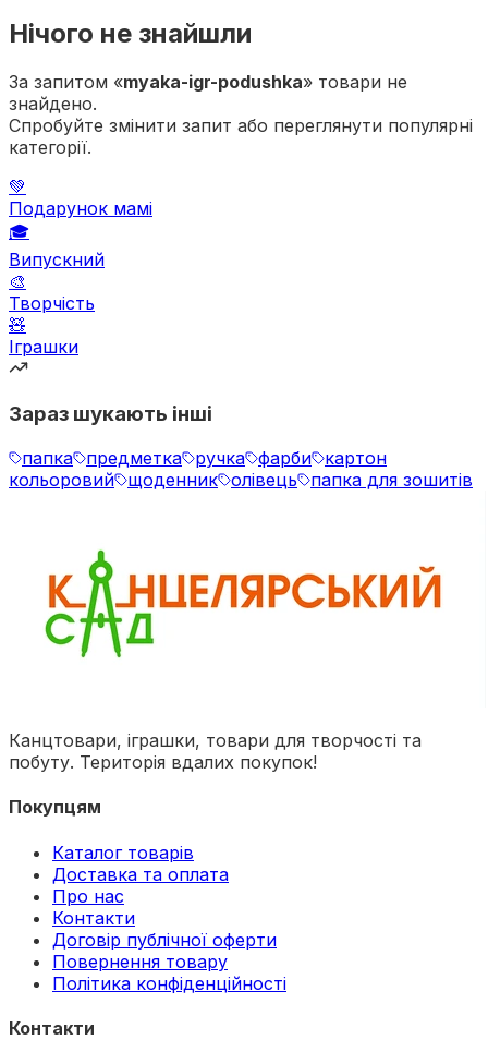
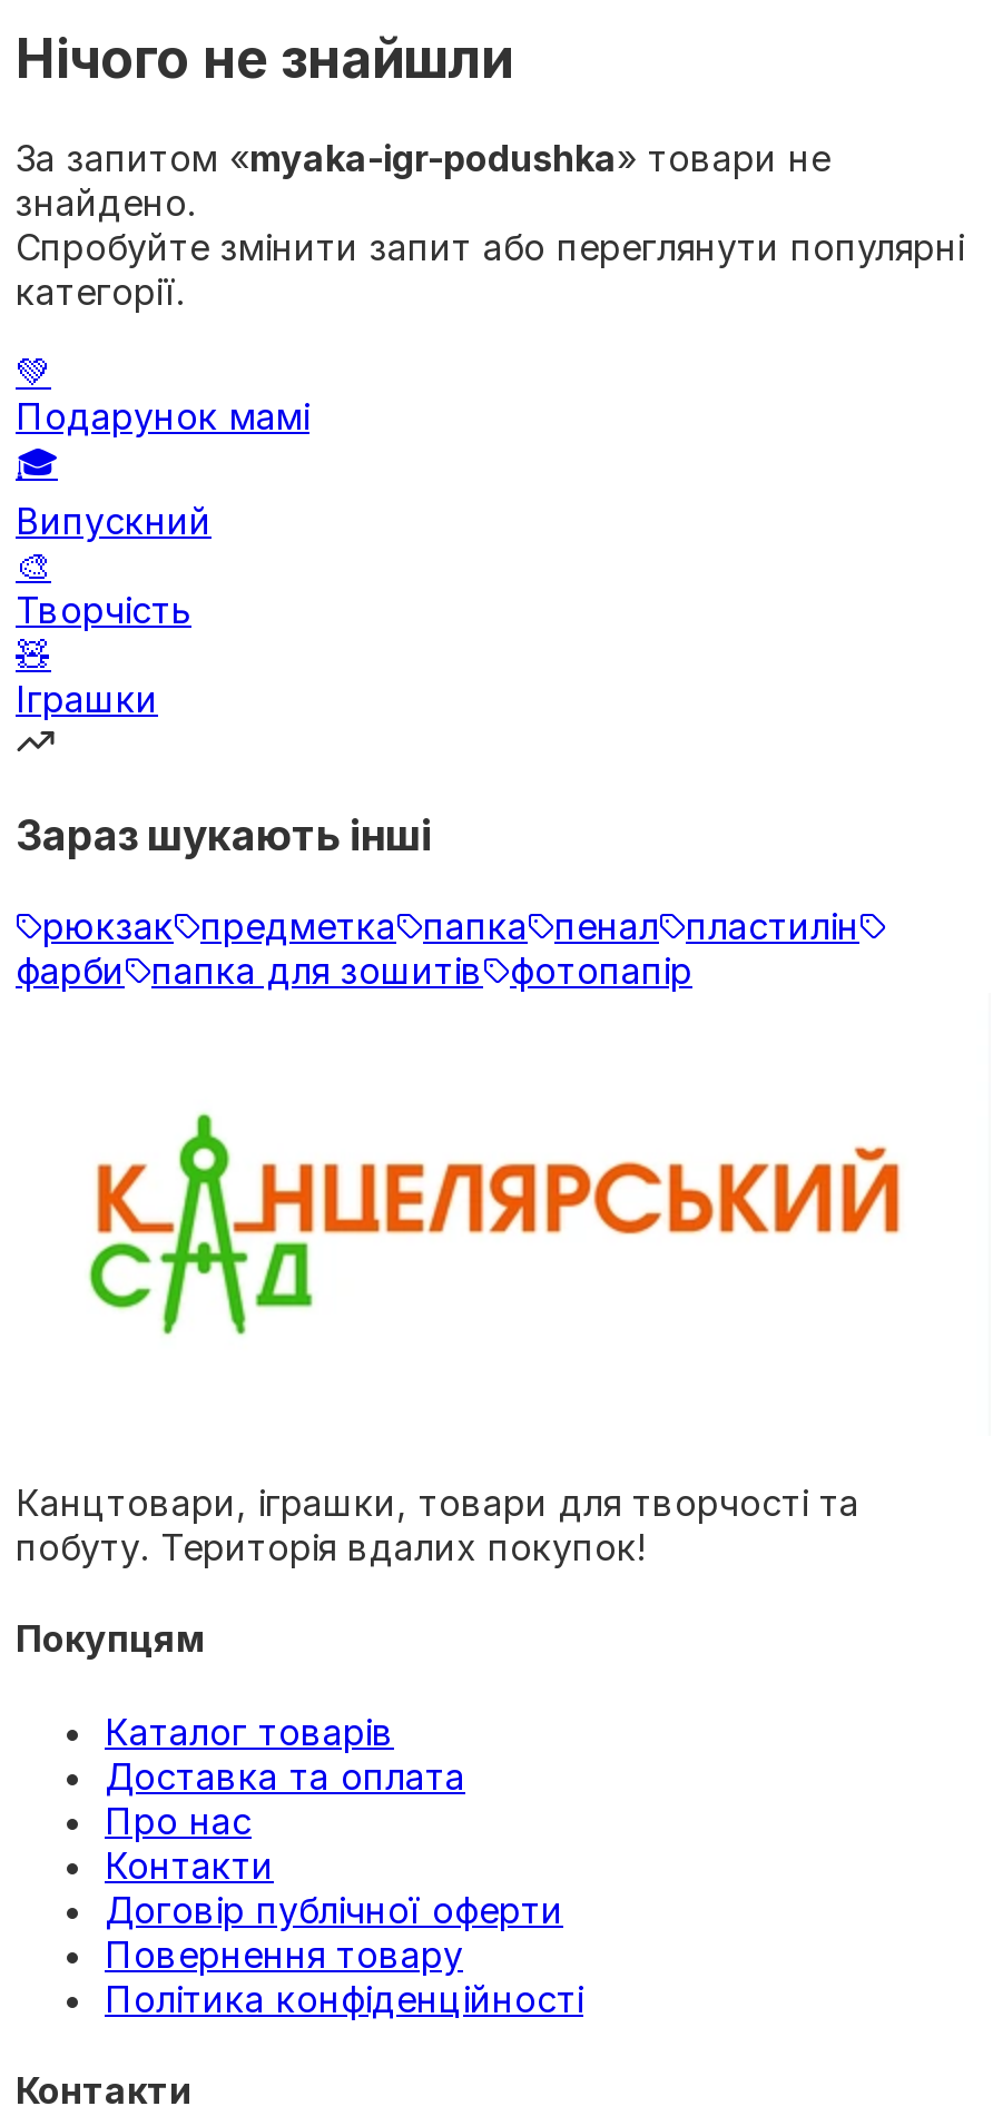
[9,447,473,491] папка предметка ручка фарби картон | кольоровий щоденник олівець папка для зошитів -> [16,904,859,993] рюкзак предметка папка пенал пластилін | фарби папка для зошитів фотопапір

